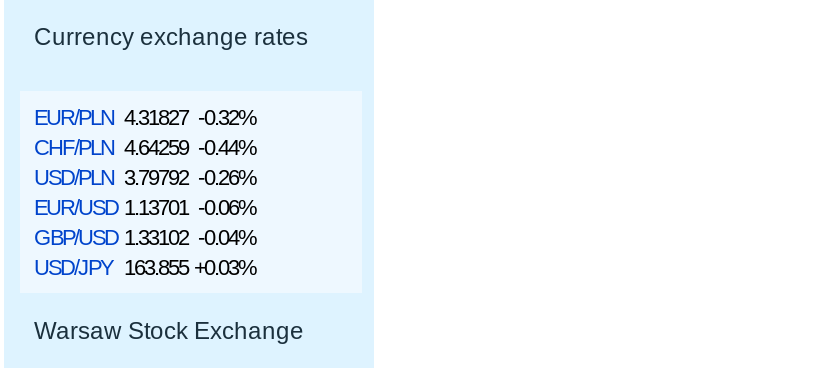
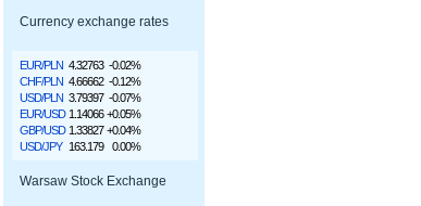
[34,106,256,280] EUR/PLN 4.31827 -0.32% | CHF/PLN 4.64259 -0.44% | USD/PLN 3.79792 -0.26% | EUR/USD 1.13701 -0.06% | GBP/USD 1.33102 -0.04% | USD/JPY 163.855 +0.03% -> [20,59,140,153] EUR/PLN 4.32763 -0.02% | CHF/PLN 4.66662 -0.12% | USD/PLN 3.79397 -0.07% | EUR/USD 1.14066 +0.05% | GBP/USD 1.33827 +0.04% | USD/JPY 163.179 | 0.00%

